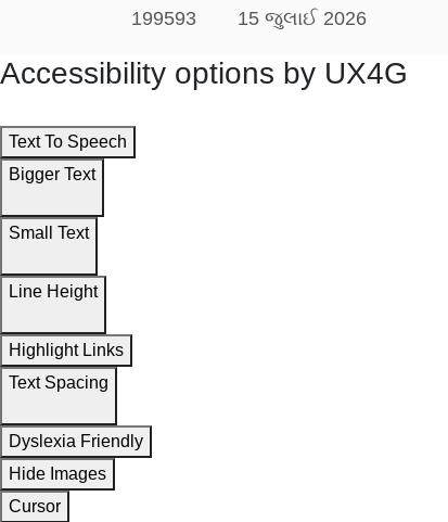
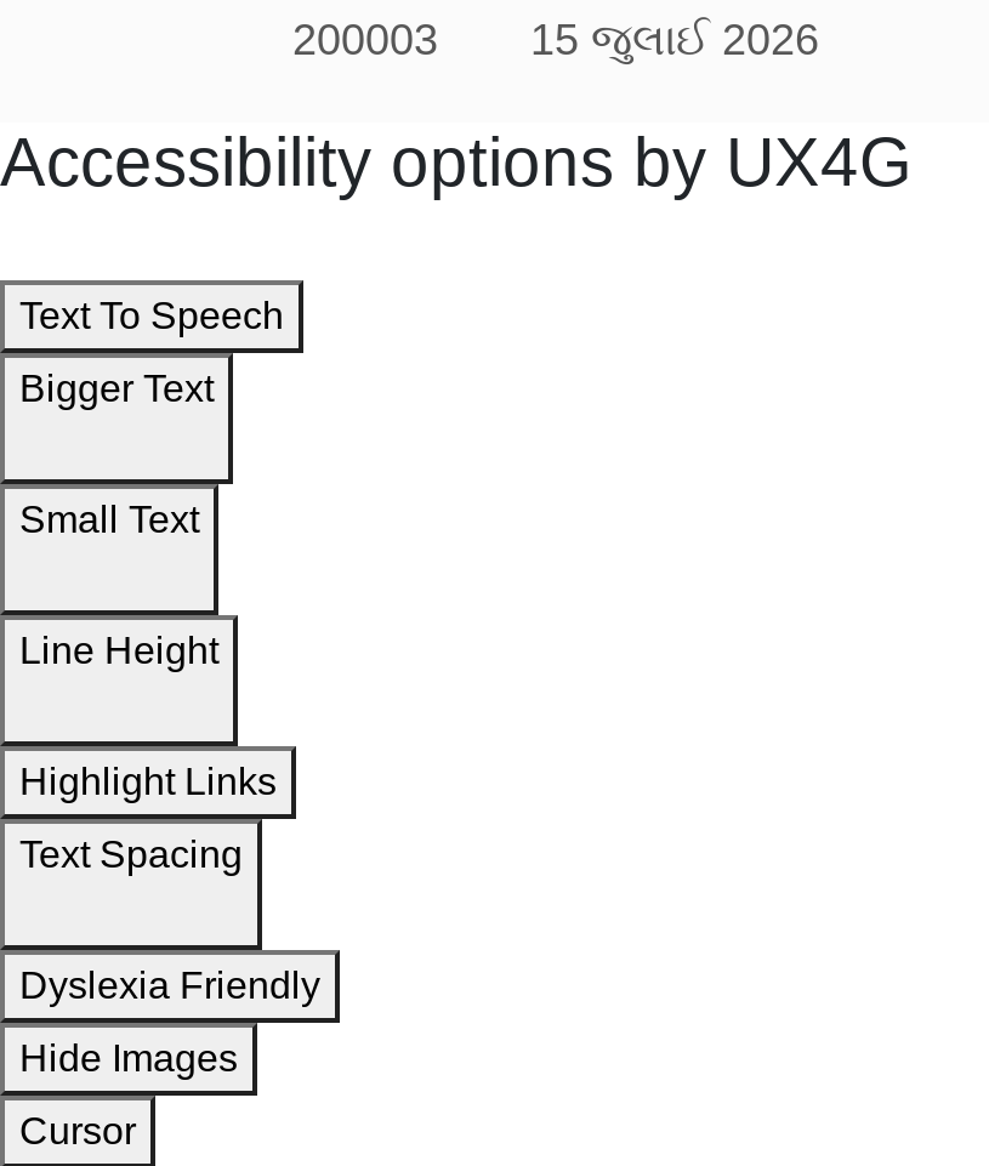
[131,7,196,29] 199593 -> [292,15,438,63] 200003

